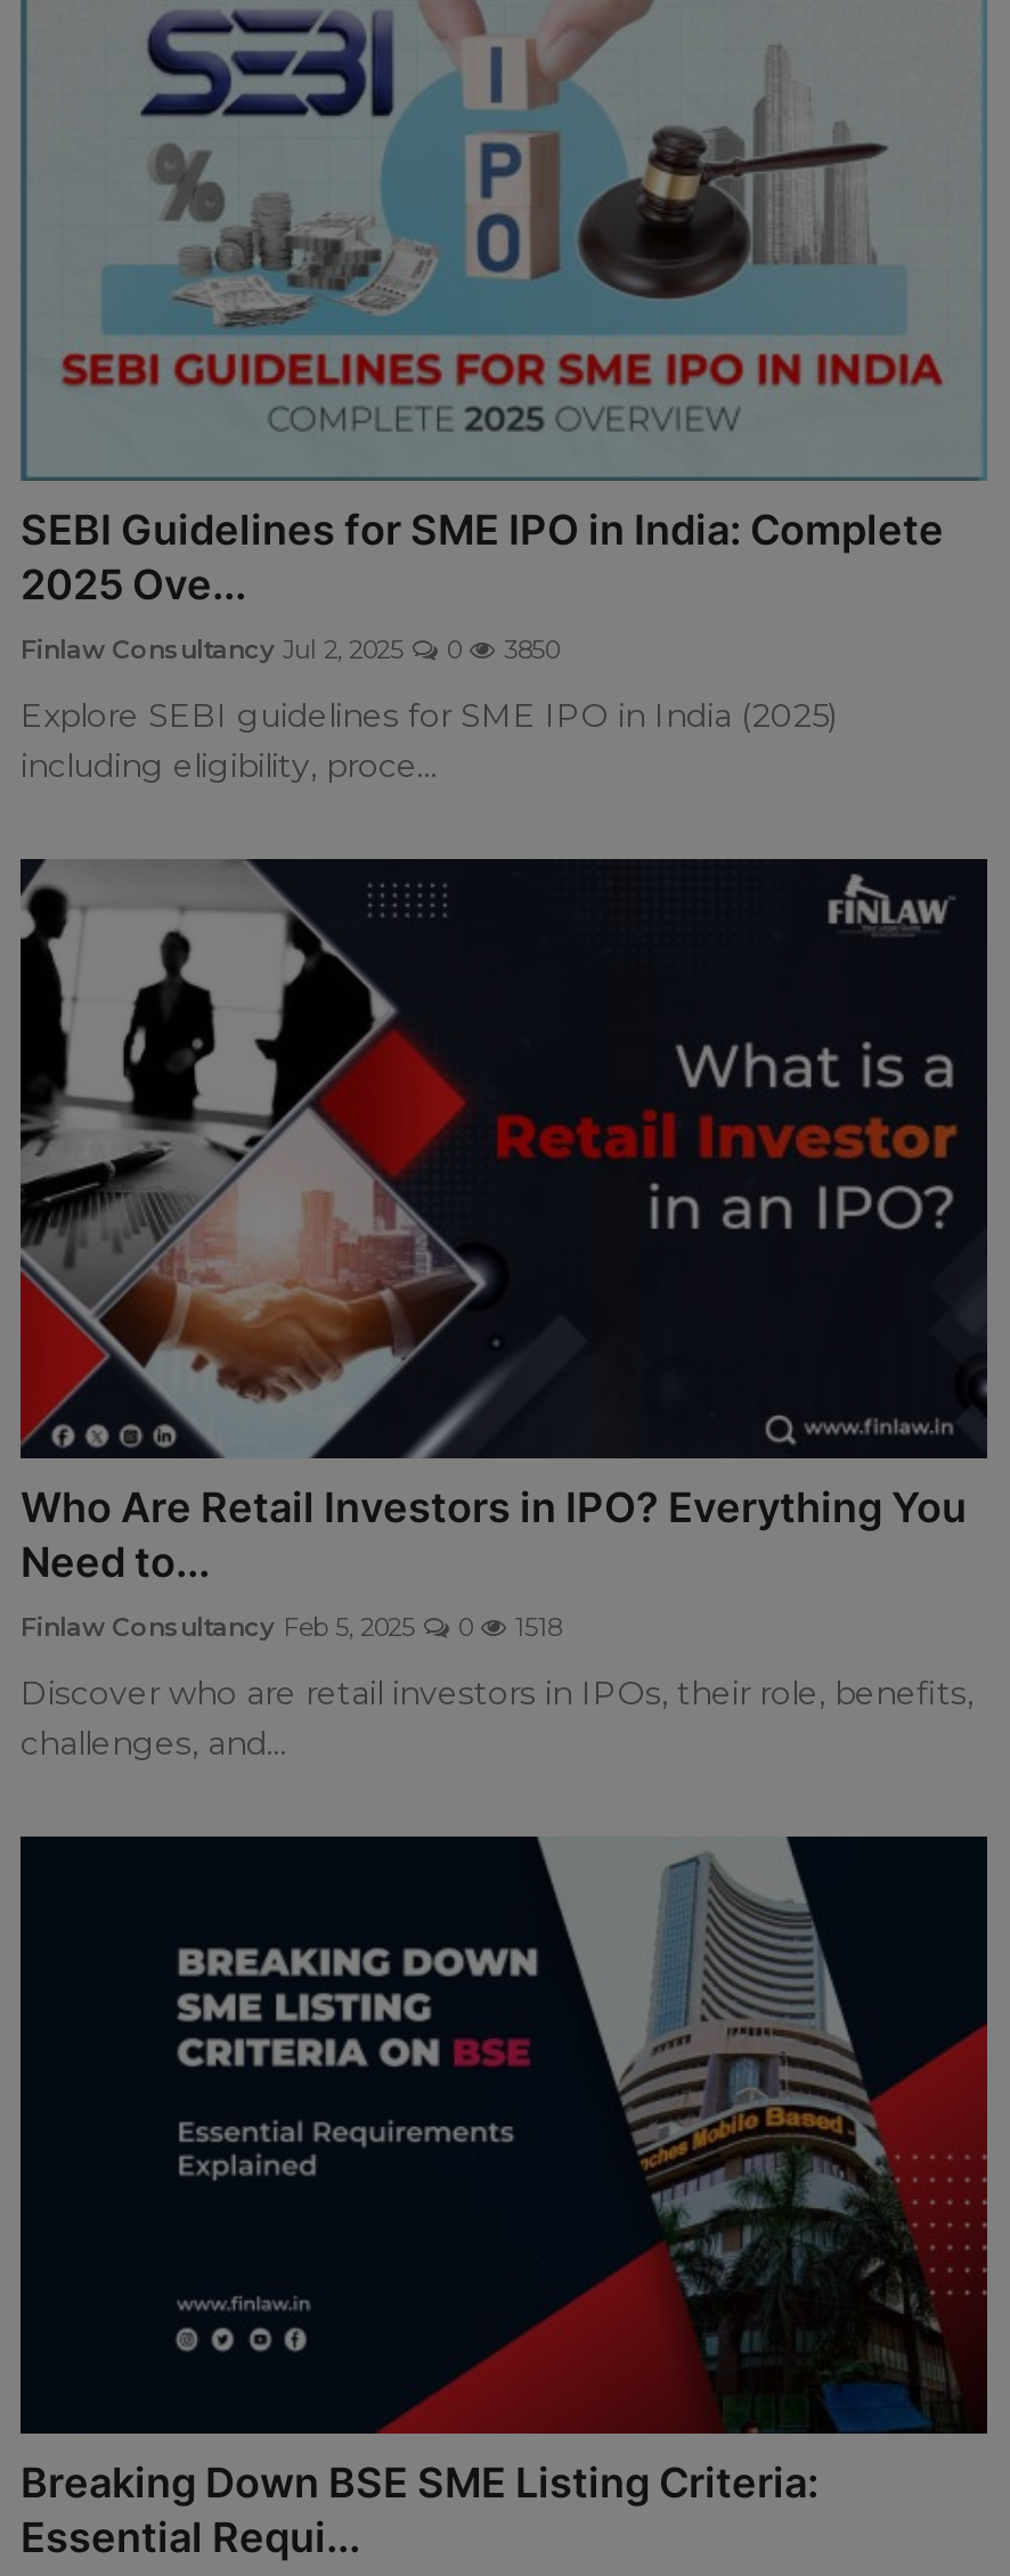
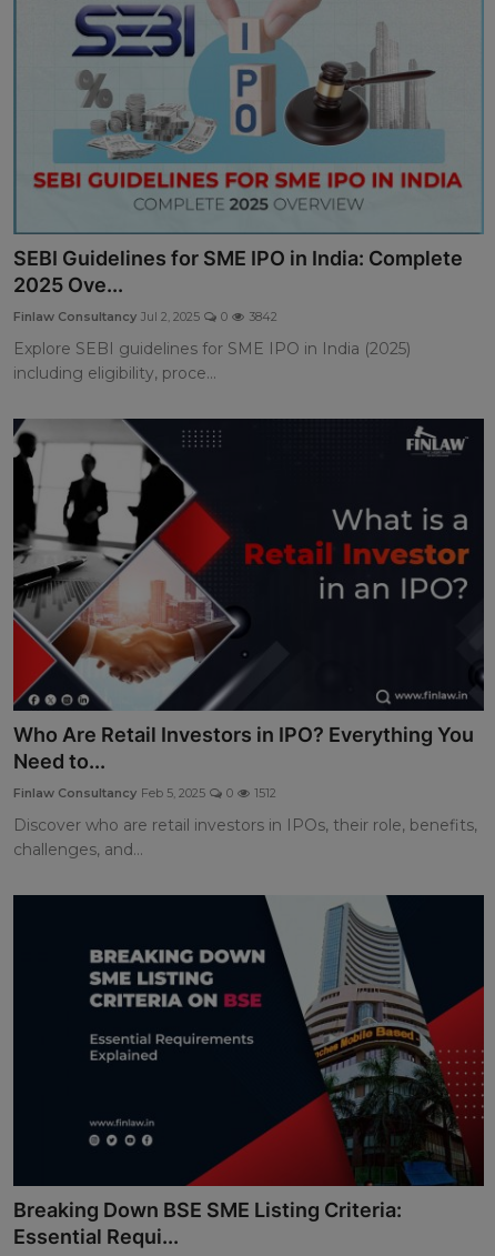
[497,635,559,667] 3850 -> [245,309,277,325] 3842
[21,1611,561,1643] Finlaw Consultancy Feb 5, 2025 0 1518 -> [13,785,276,801] Finlaw Consultancy Feb 5, 2025 0 1512

